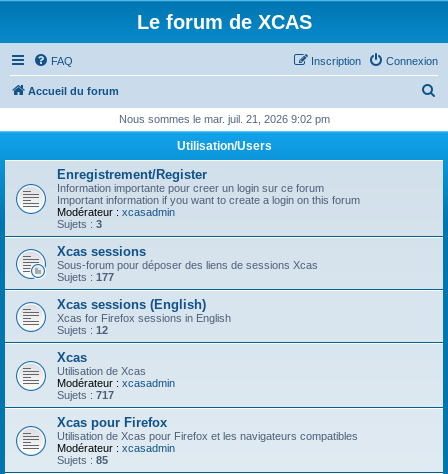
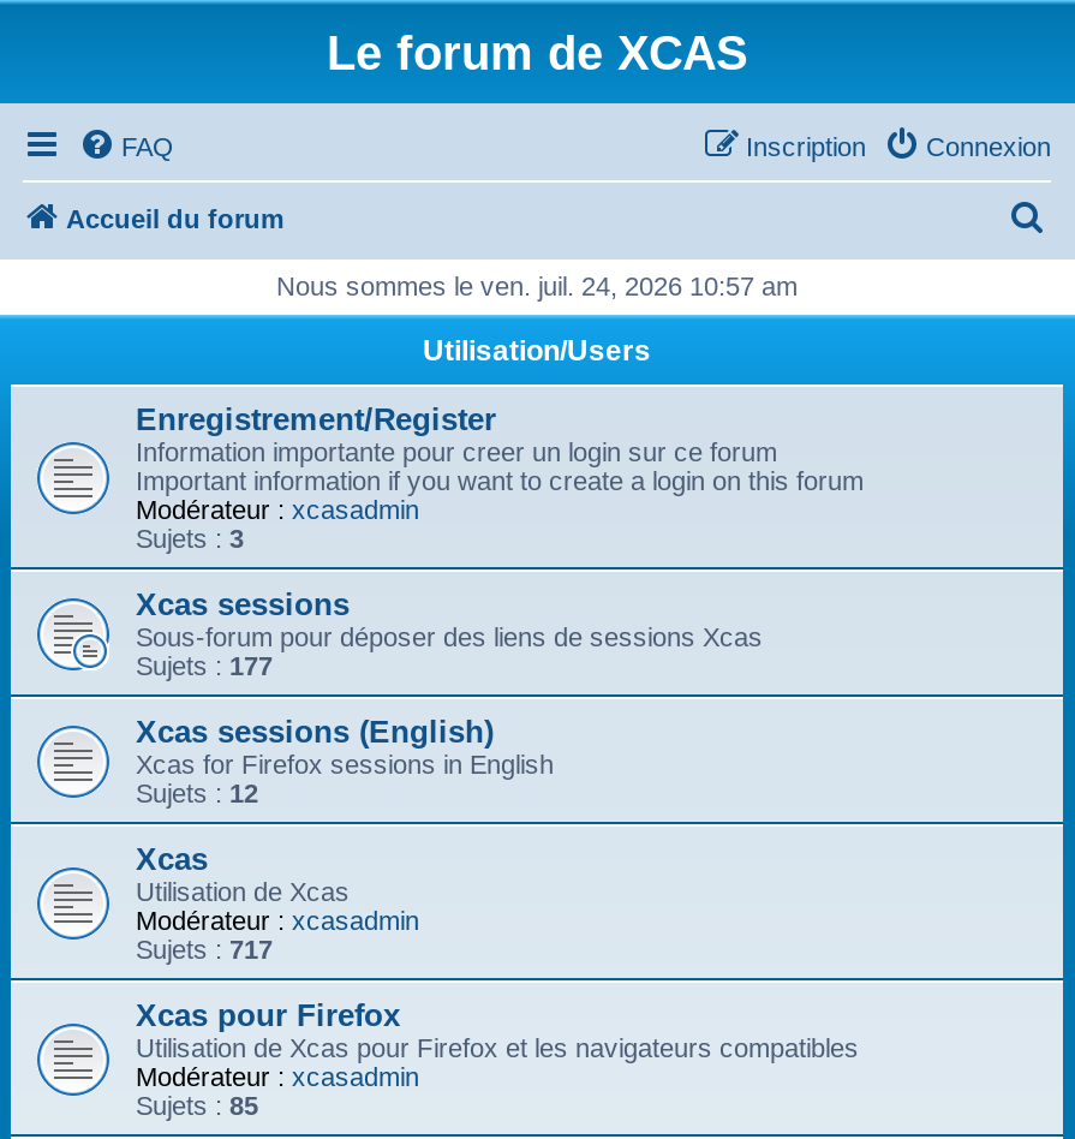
[118,113,329,125] Nous sommes le mar. juil. 21, 2026 9:02 pm -> [276,272,798,300] Nous sommes le ven. juil. 24, 2026 10:57 am

